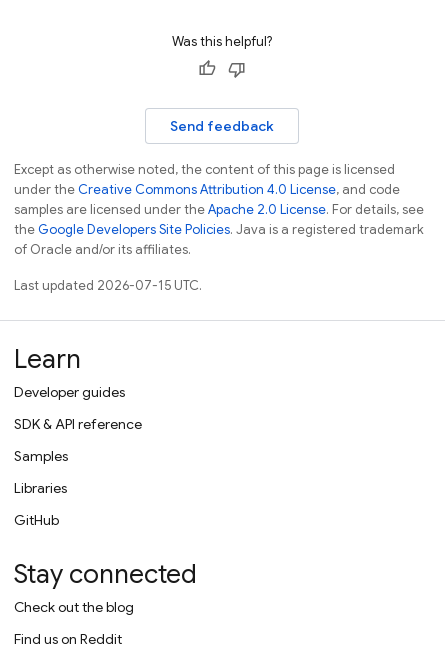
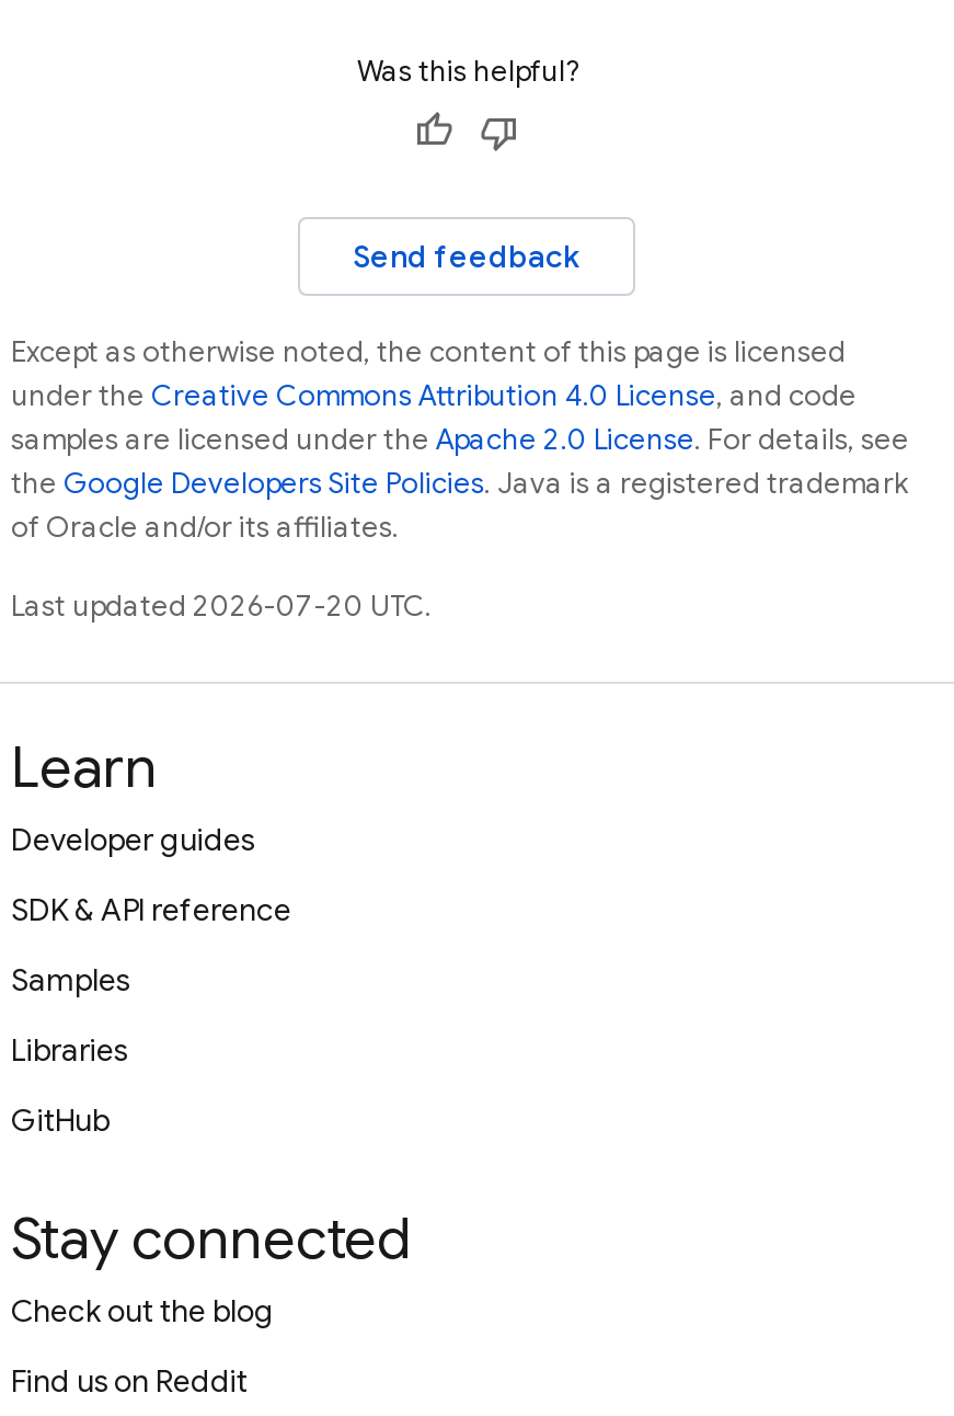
[14,277,202,294] Last updated 2026-07-15 UTC. -> [11,587,432,625] Last updated 2026-07-20 UTC.

